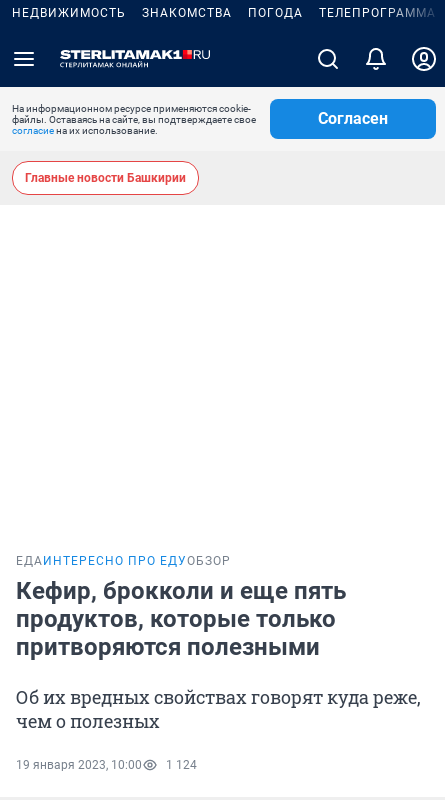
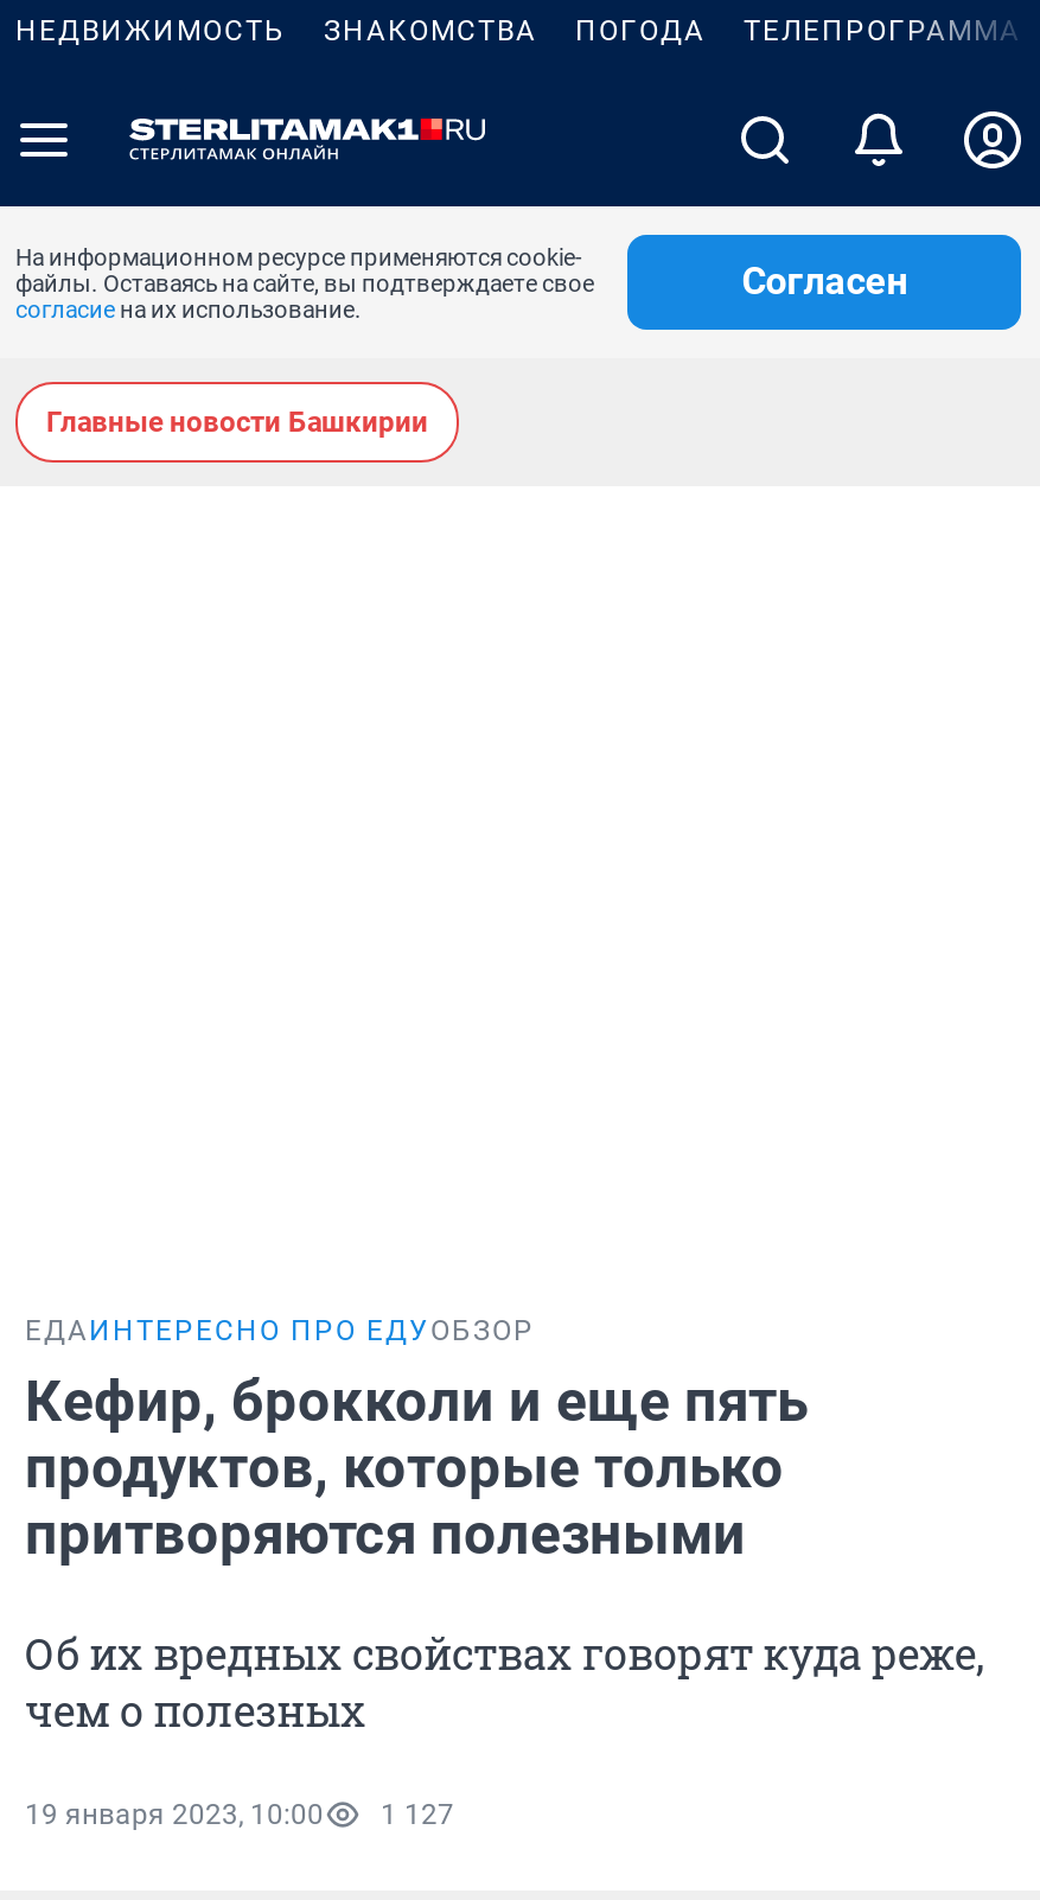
[16,758,197,772] 19 января 2023, 10:00 1 124 -> [25,1798,454,1831] 19 января 2023, 10:00 1 127

